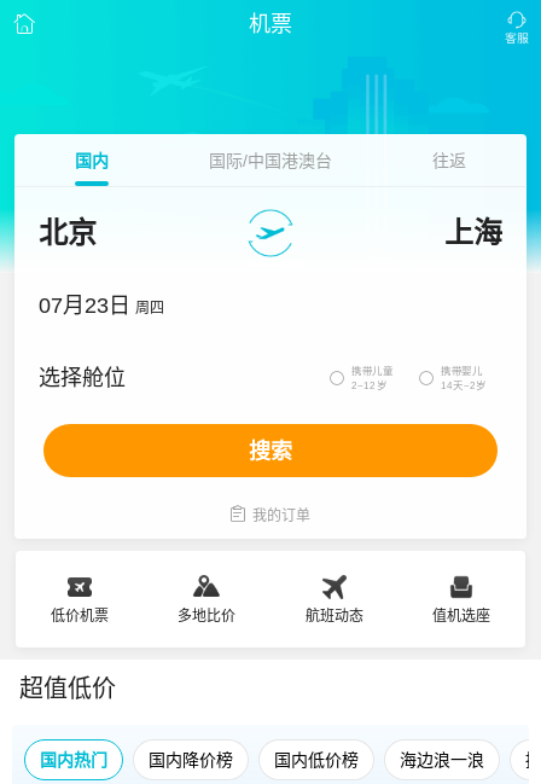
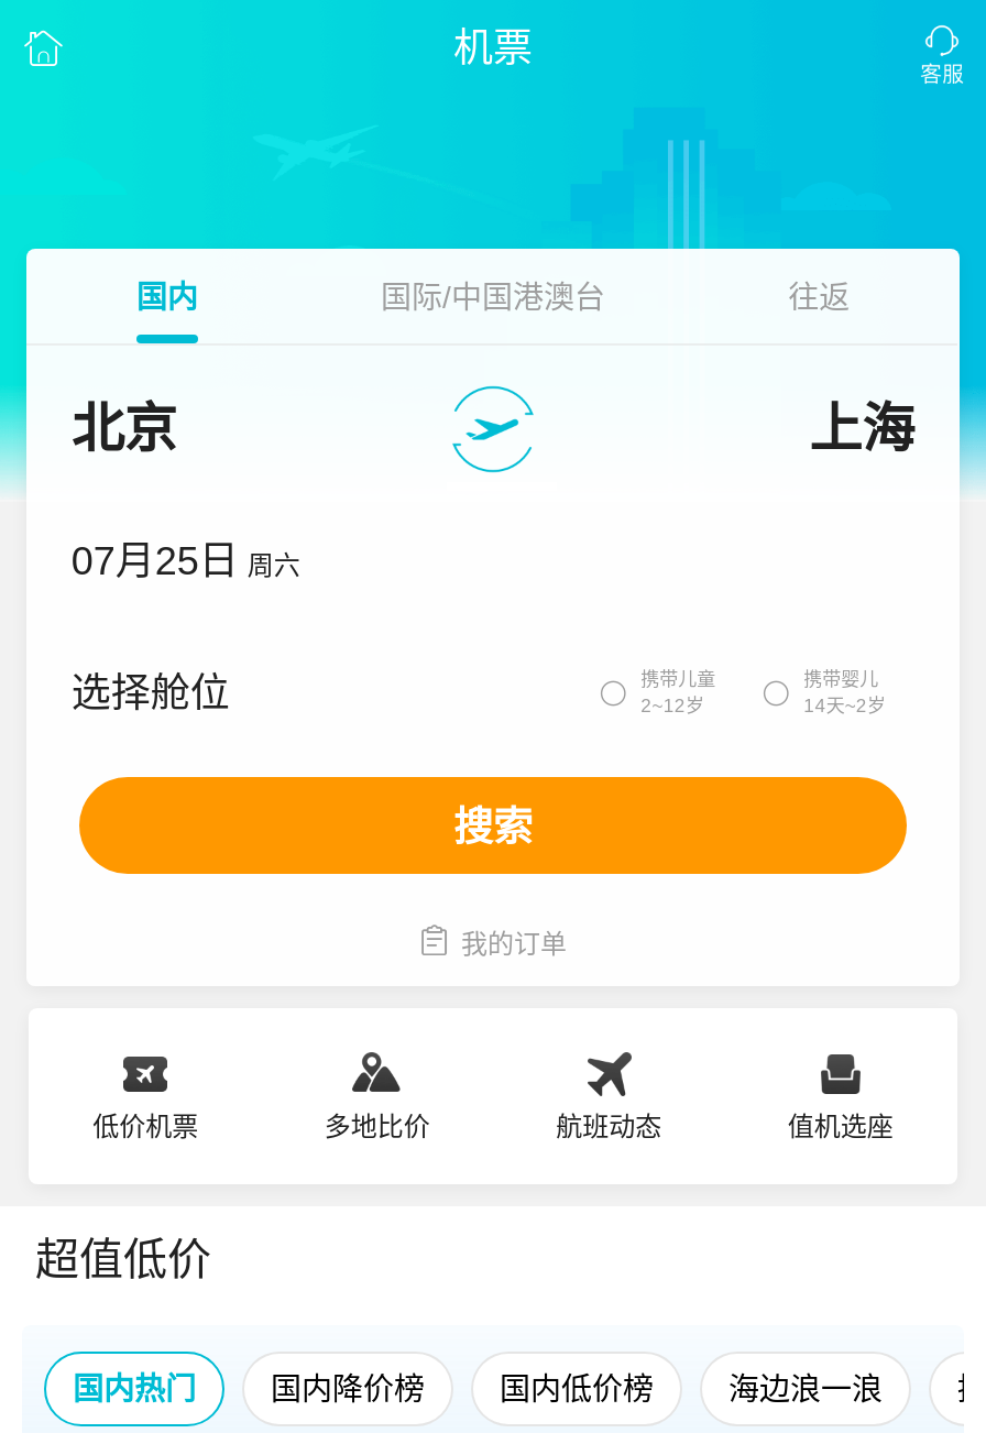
[39,294,165,318] 07月23日 周四 -> [71,539,300,583] 07月25日 周六

